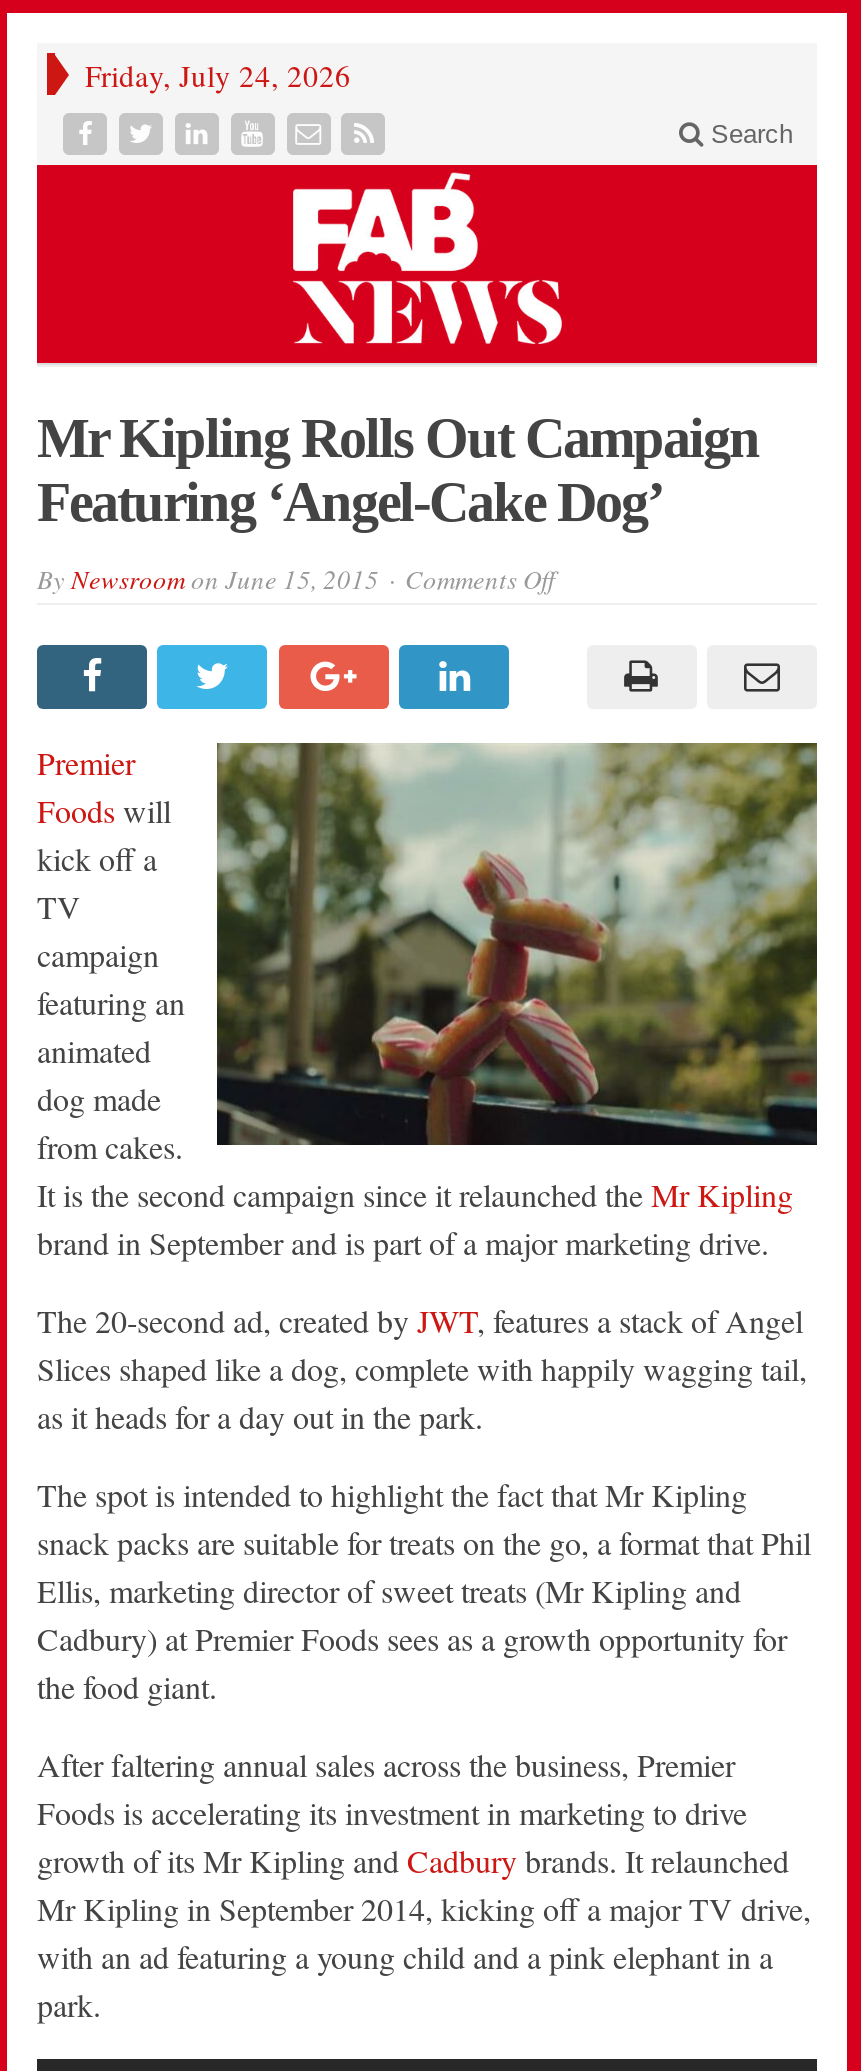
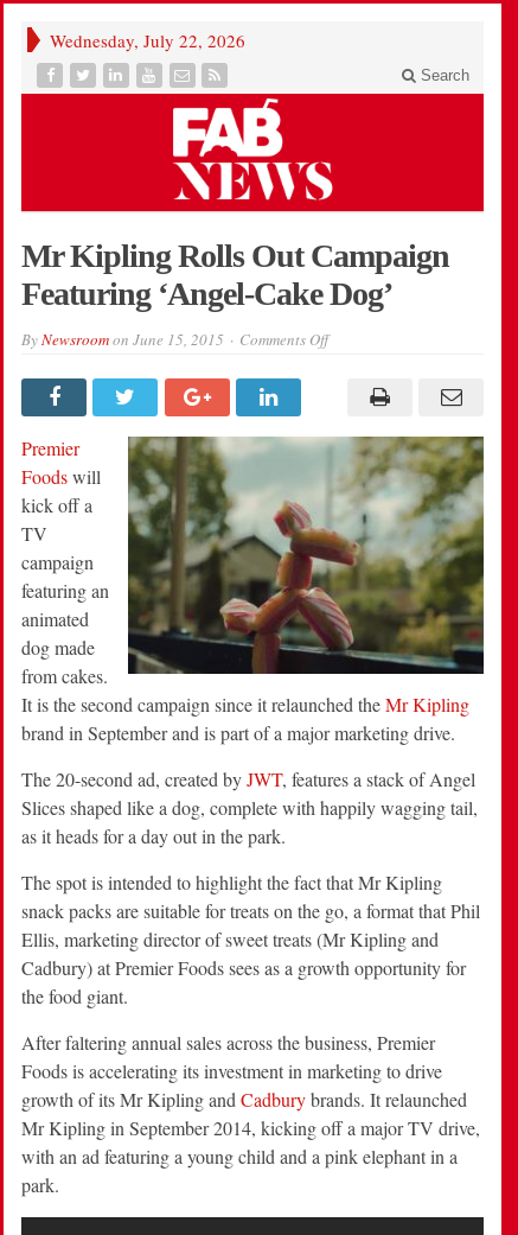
[85,55,351,95] Friday, July 24, 2026 -> [50,28,245,52] Wednesday, July 22, 2026

